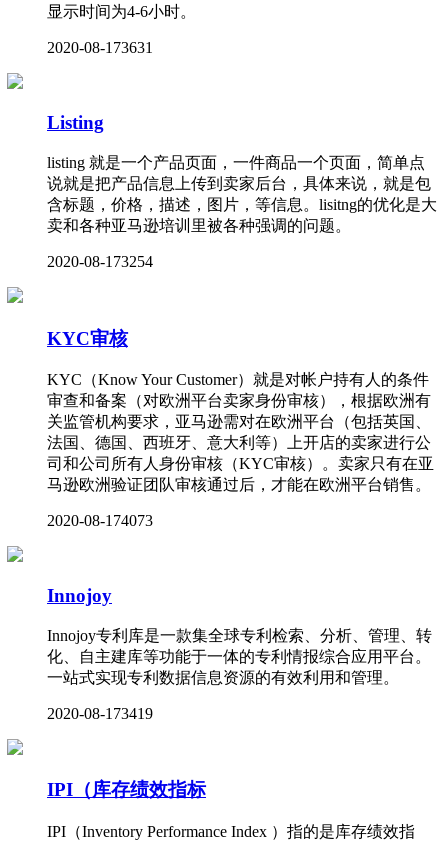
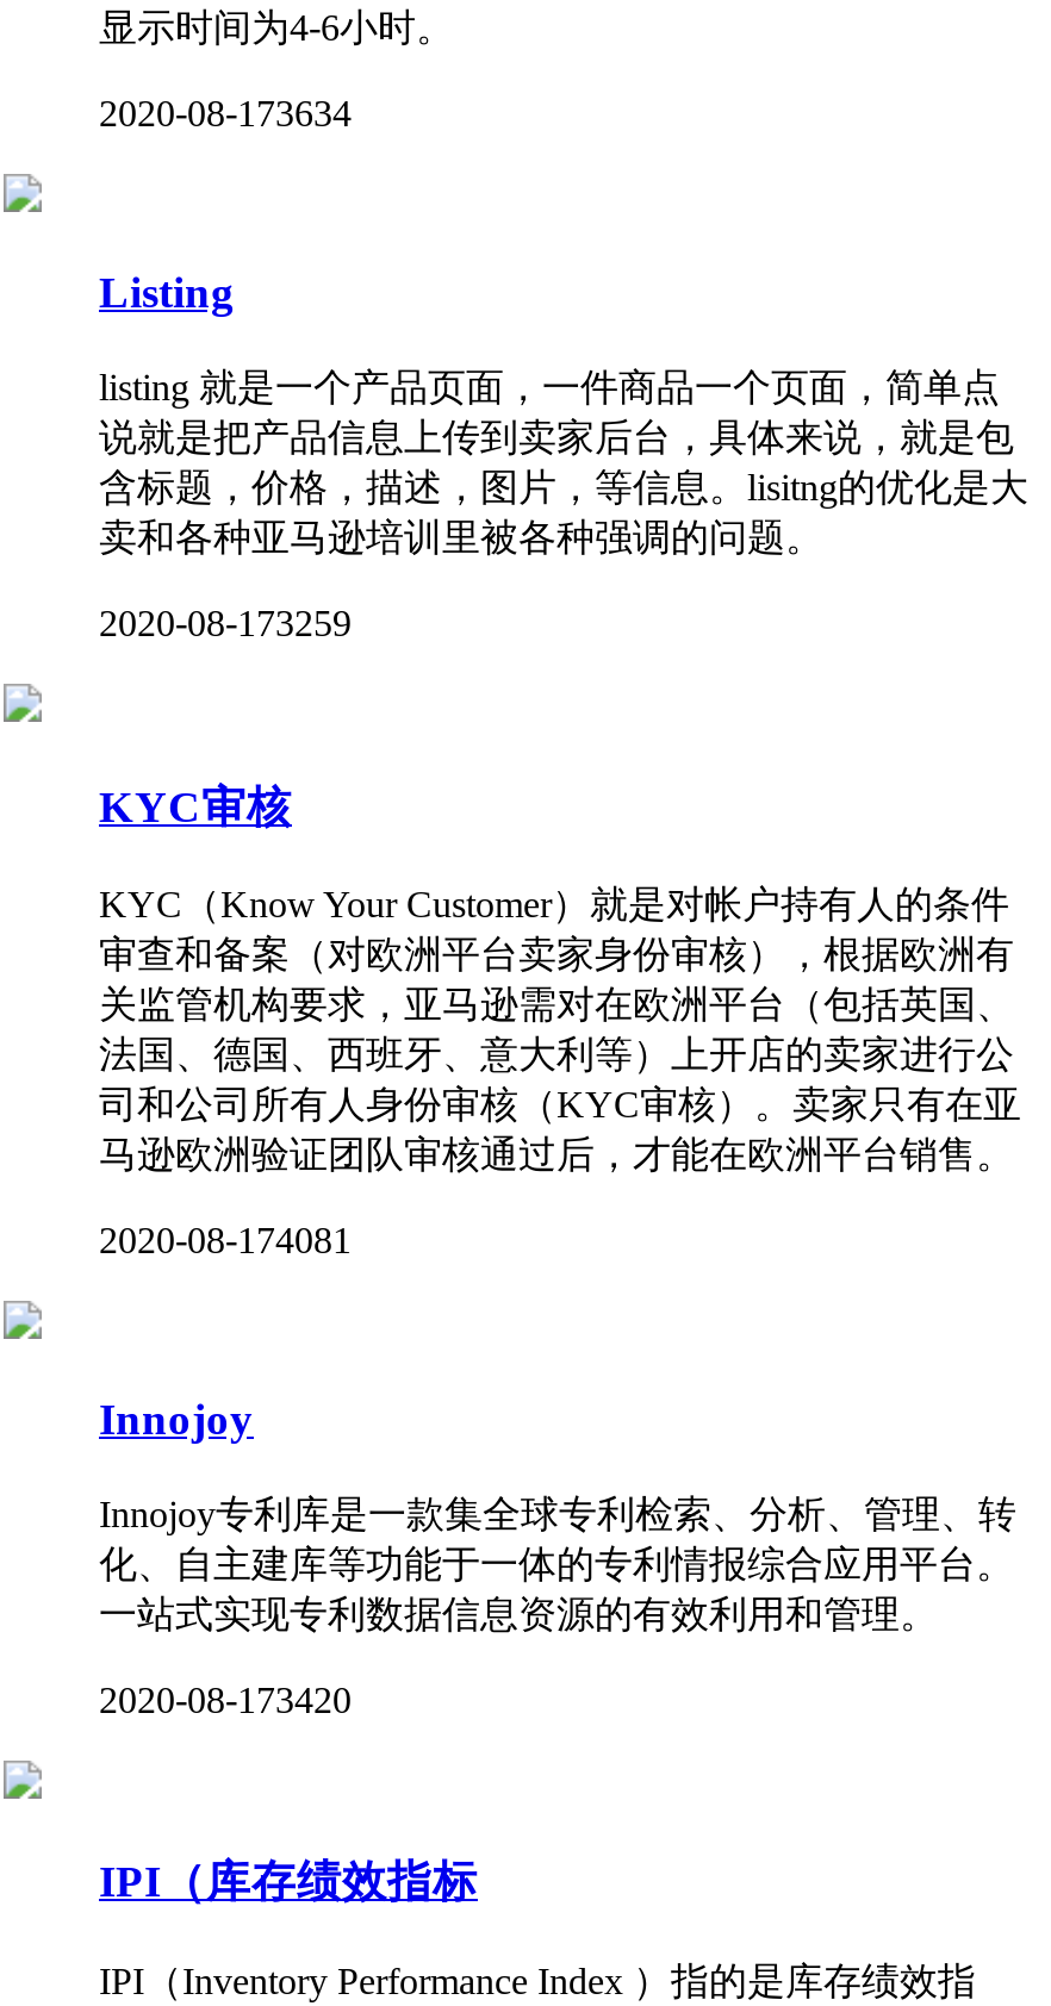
[47,39,153,56] 2020-08-173631 -> [99,94,352,134] 2020-08-173634
[47,253,153,270] 2020-08-173254 -> [99,603,352,643] 2020-08-173259
[47,512,153,529] 2020-08-174073 -> [99,1221,352,1261] 2020-08-174081
[47,705,153,722] 2020-08-173419 -> [99,1679,352,1720] 2020-08-173420

